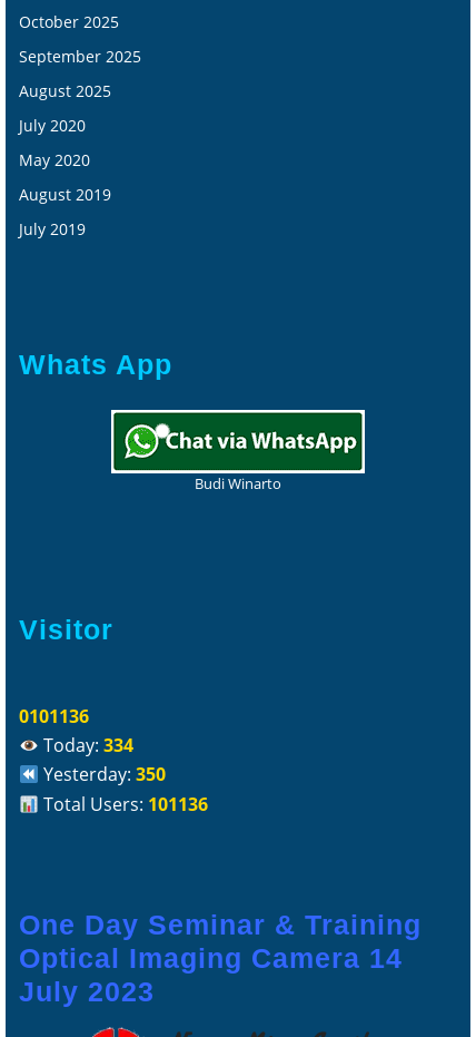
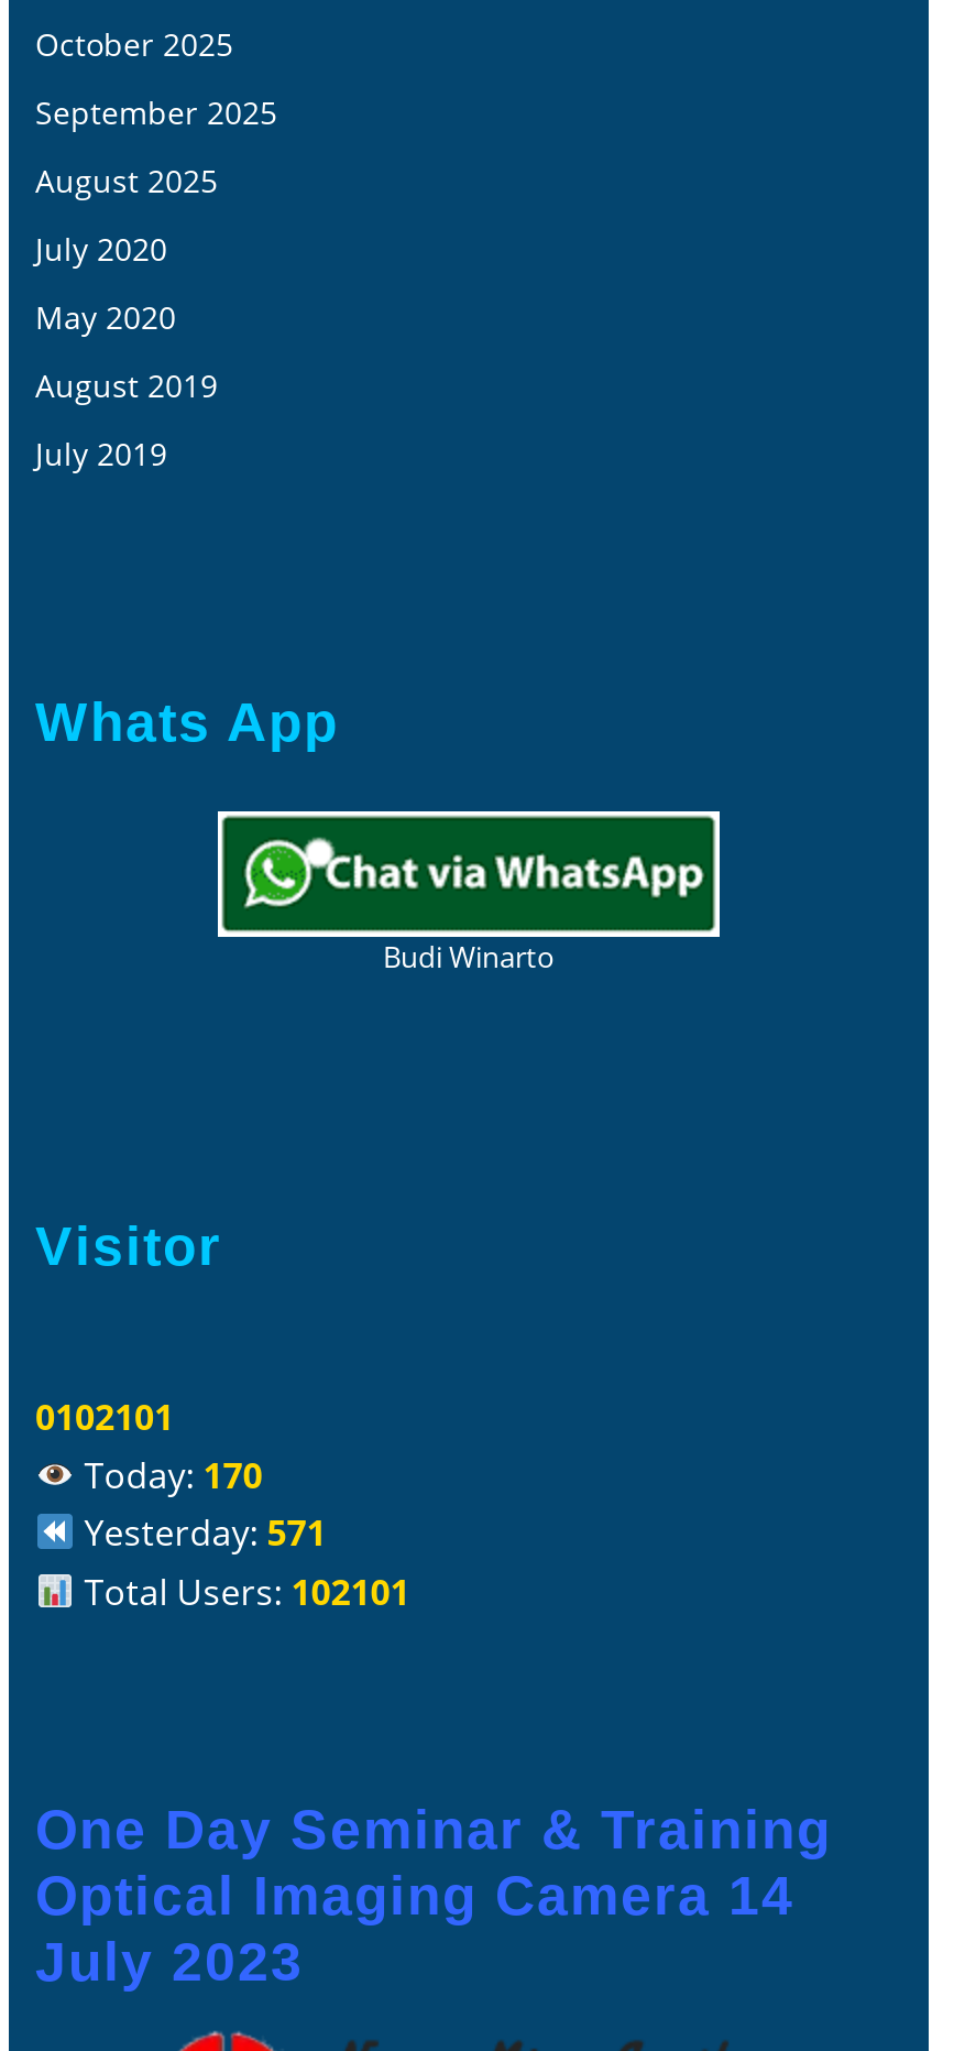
[19,704,89,728] 0101136 -> [35,1393,174,1441] 0102101
[39,733,134,758] Today: 334 -> [75,1451,262,1499] Today: 170
[39,763,166,787] Yesterday: 350 -> [75,1509,326,1557] Yesterday: 571
[39,792,208,817] Total Users: 101136 -> [75,1567,410,1615] Total Users: 102101

